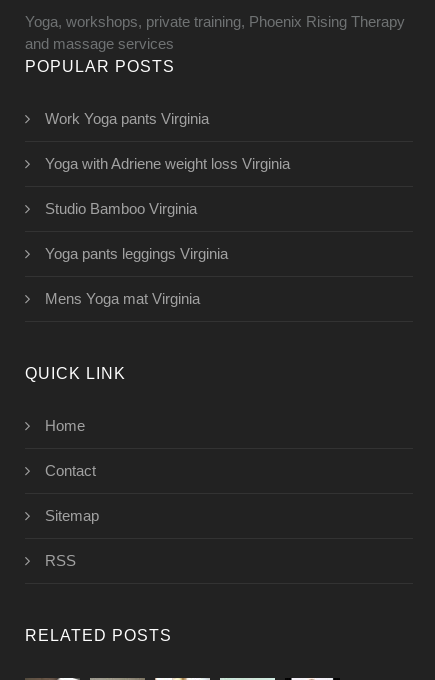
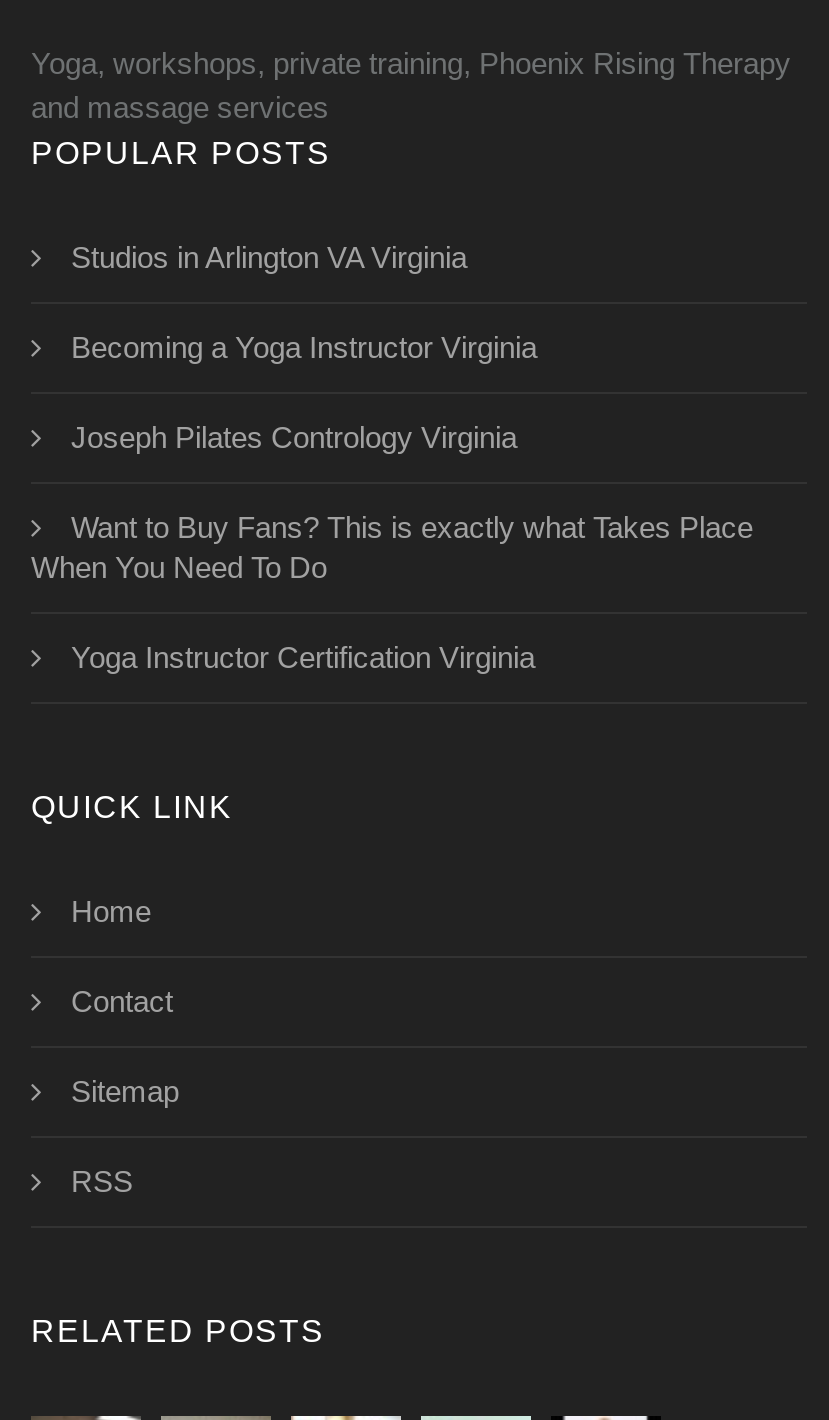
[45,110,209,127] Work Yoga pants Virginia -> [71,240,467,274] Studios in Arlington VA Virginia
[45,155,290,172] Yoga with Adriene weight loss Virginia -> [71,330,537,364] Becoming a Yoga Instructor Virginia
[45,200,197,217] Studio Bamboo Virginia -> [71,420,517,454] Joseph Pilates Contrology Virginia
[45,245,228,262] Yoga pants leggings Virginia -> [31,510,753,584] Want to Buy Fans? This is exactly what Takes Place | When You Need To Do
[45,290,200,307] Mens Yoga mat Virginia -> [71,640,535,674] Yoga Instructor Certification Virginia

